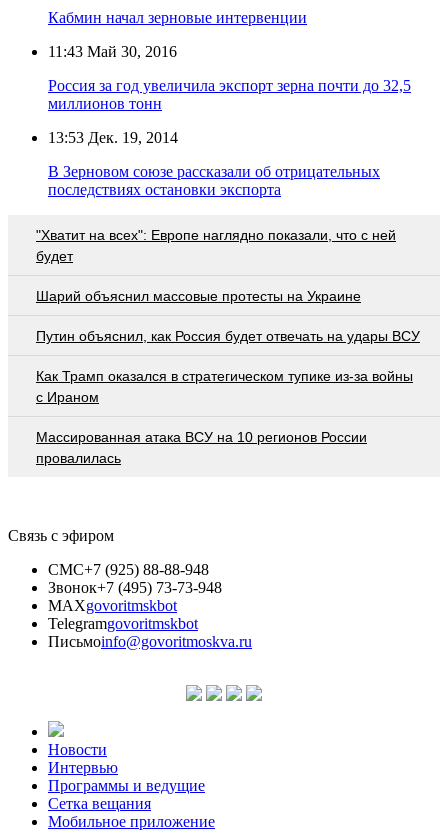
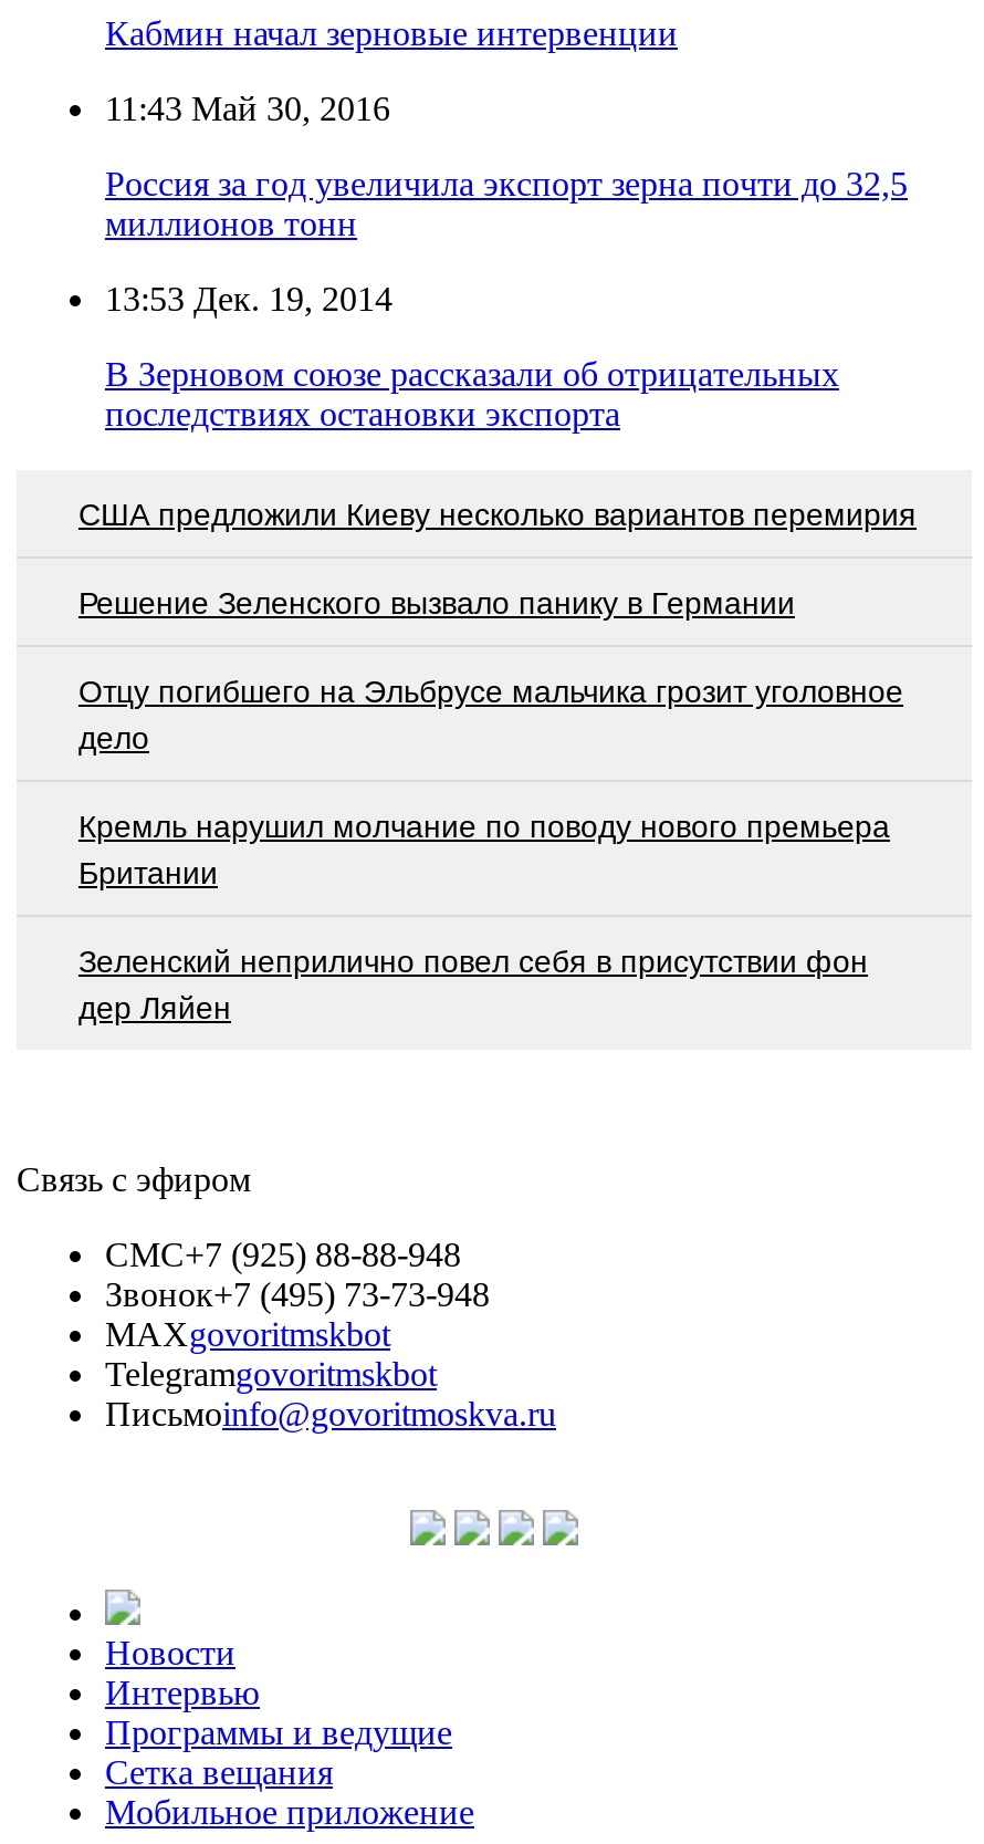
[36,227,396,264] "Хватит на всех": Европе наглядно показали, что с ней | будет -> [78,496,917,531] США предложили Киеву несколько вариантов перемирия
[36,288,361,304] Шарий объяснил массовые протесты на Украине -> [78,584,795,620] Решение Зеленского вызвало панику в Германии
[36,328,420,344] Путин объяснил, как Россия будет отвечать на удары ВСУ -> [78,673,903,755] Отцу погибшего на Эльбрусе мальчика грозит уголовное | дело
[36,368,413,405] Как Трамп оказался в стратегическом тупике из-за войны | с Ираном -> [78,808,890,890] Кремль нарушил молчание по поводу нового премьера | Британии
[36,429,367,466] Массированная атака ВСУ на 10 регионов России | провалилась -> [78,943,868,1025] Зеленский неприлично повел cебя в присутствии фон | дер Ляйен

